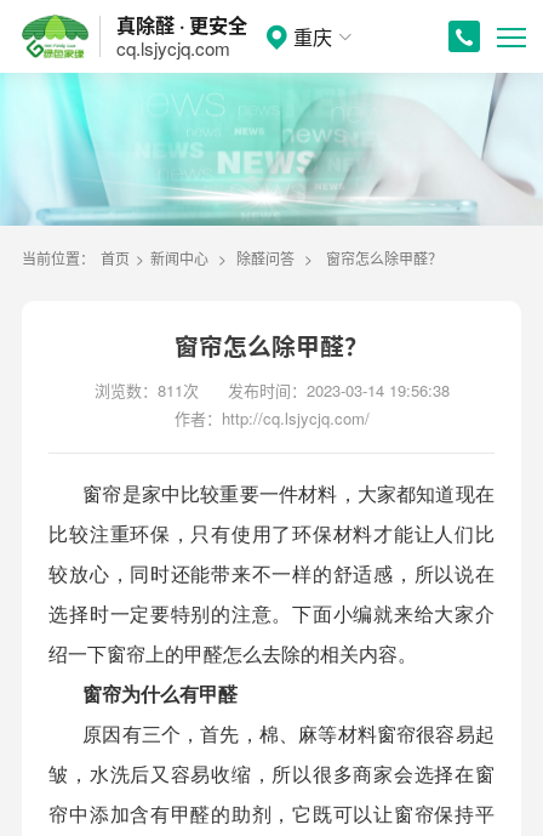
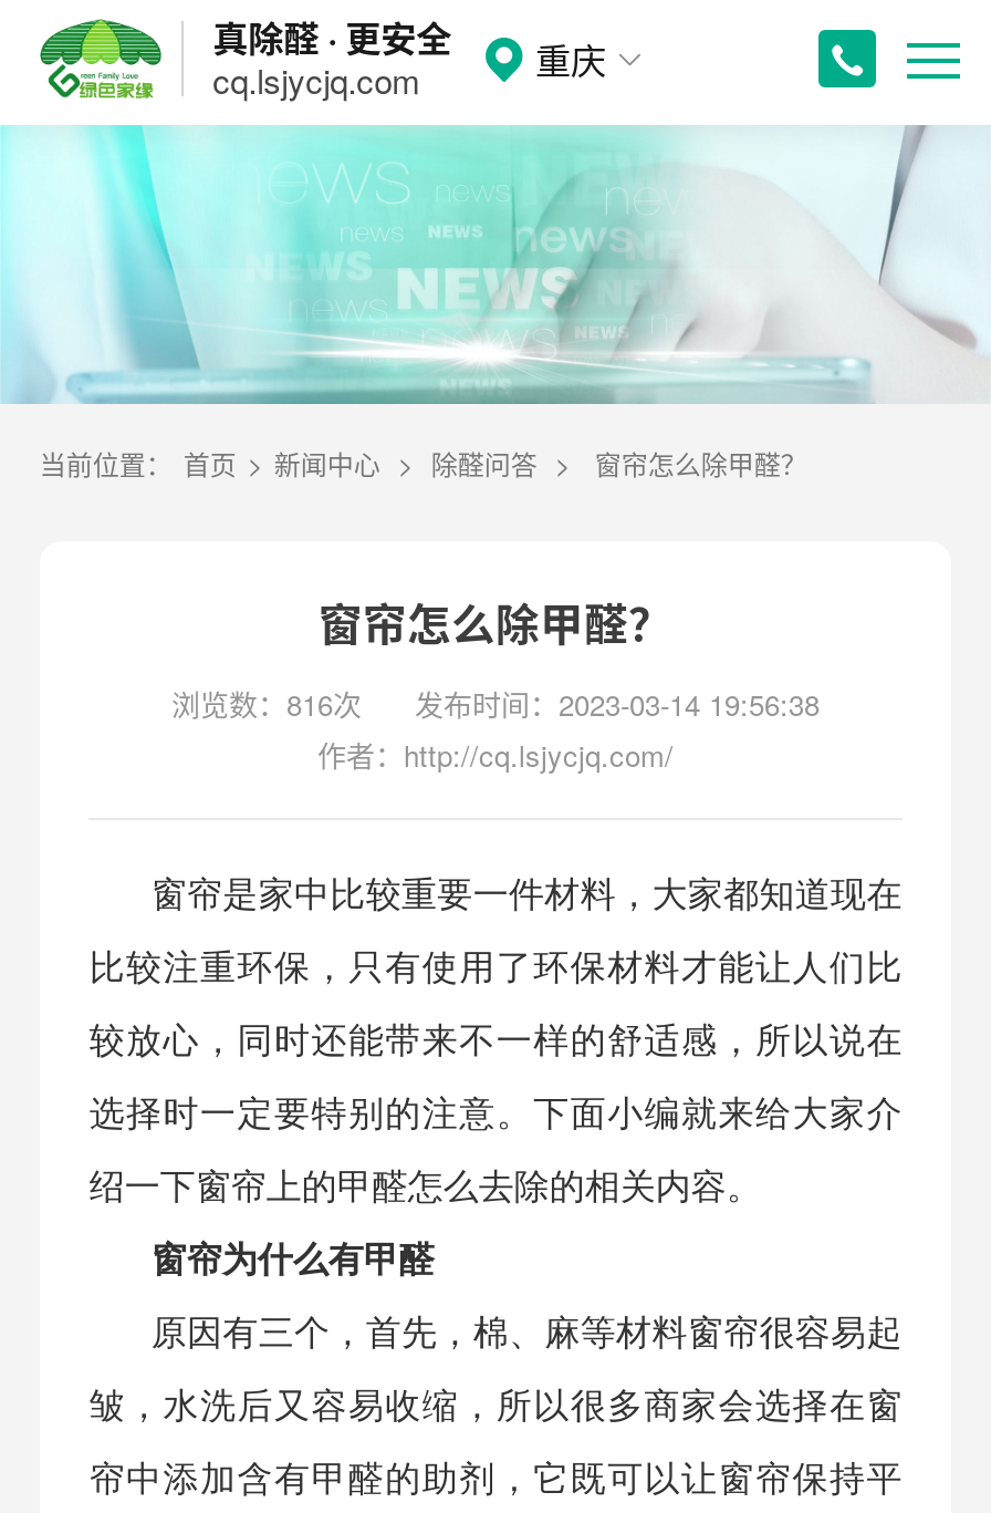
[94,379,449,402] 浏览数：811次 发布时间：2023-03-14 19:56:38 -> [171,683,820,725] 浏览数：816次 发布时间：2023-03-14 19:56:38

